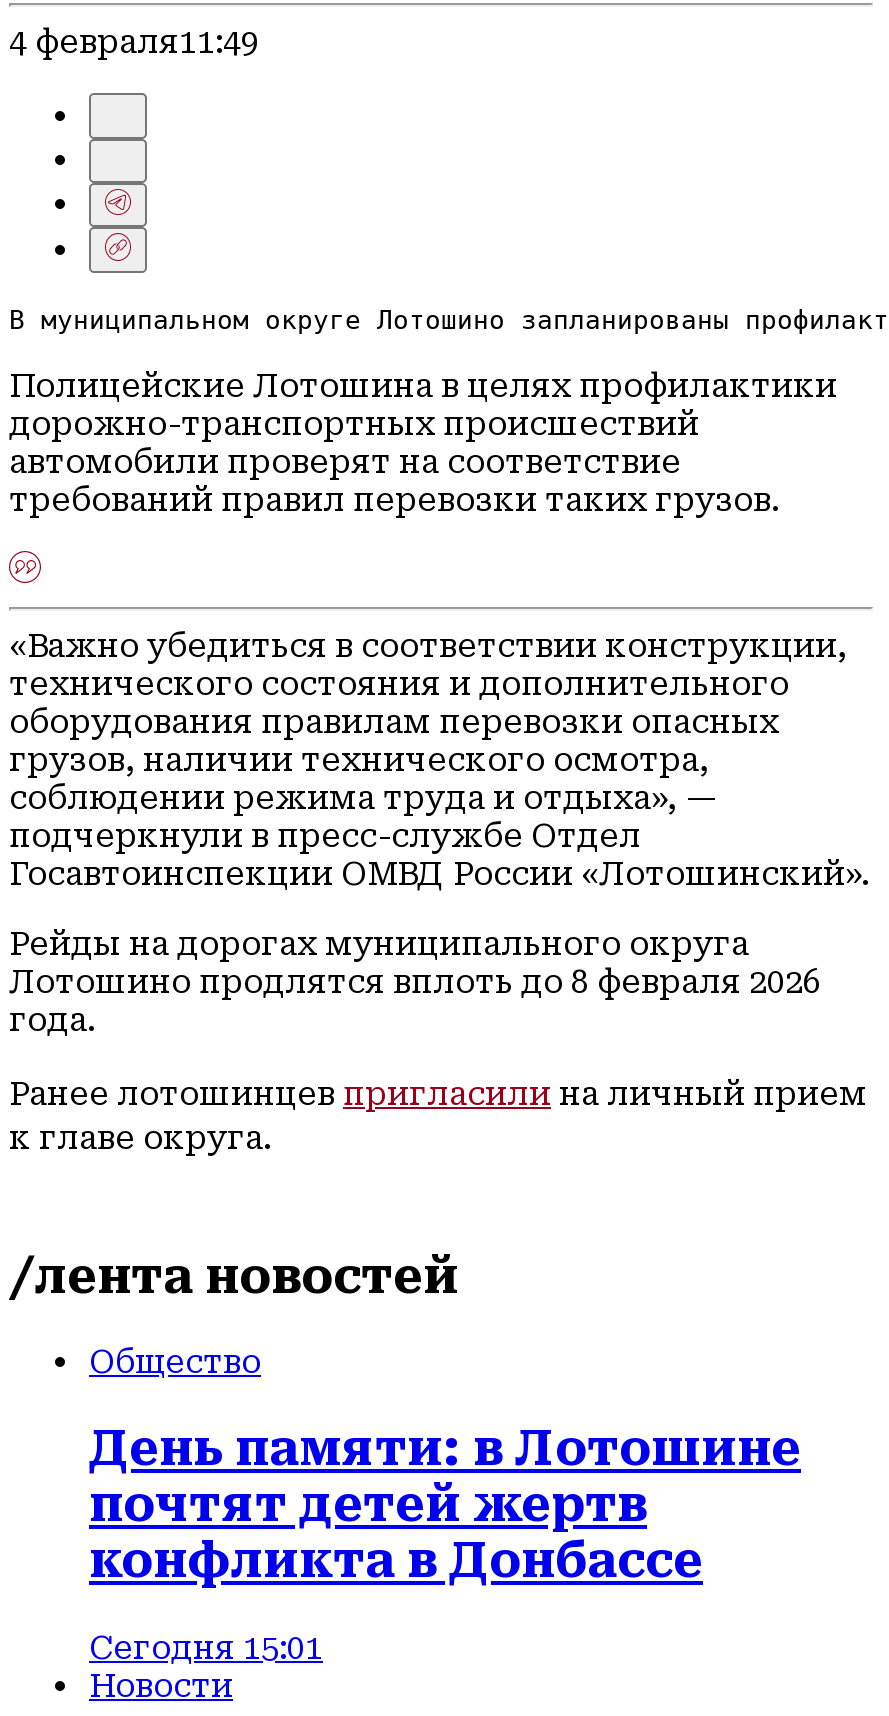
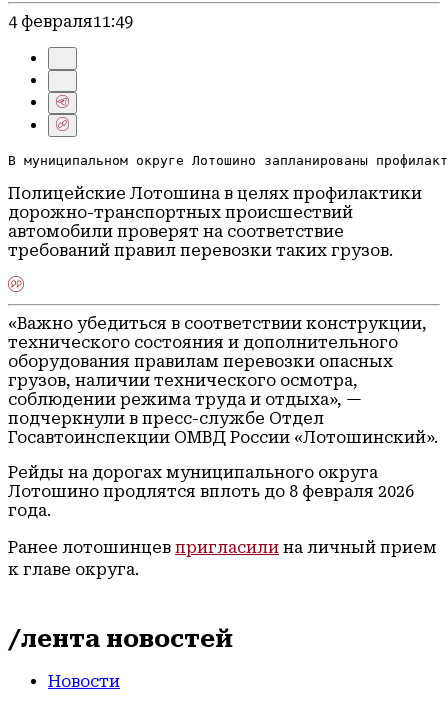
[89,1344,801,1667] Общество | День памяти: в Лотошине | почтят детей жертв | конфликта в Донбассе | Сегодня 15:01 -> none

